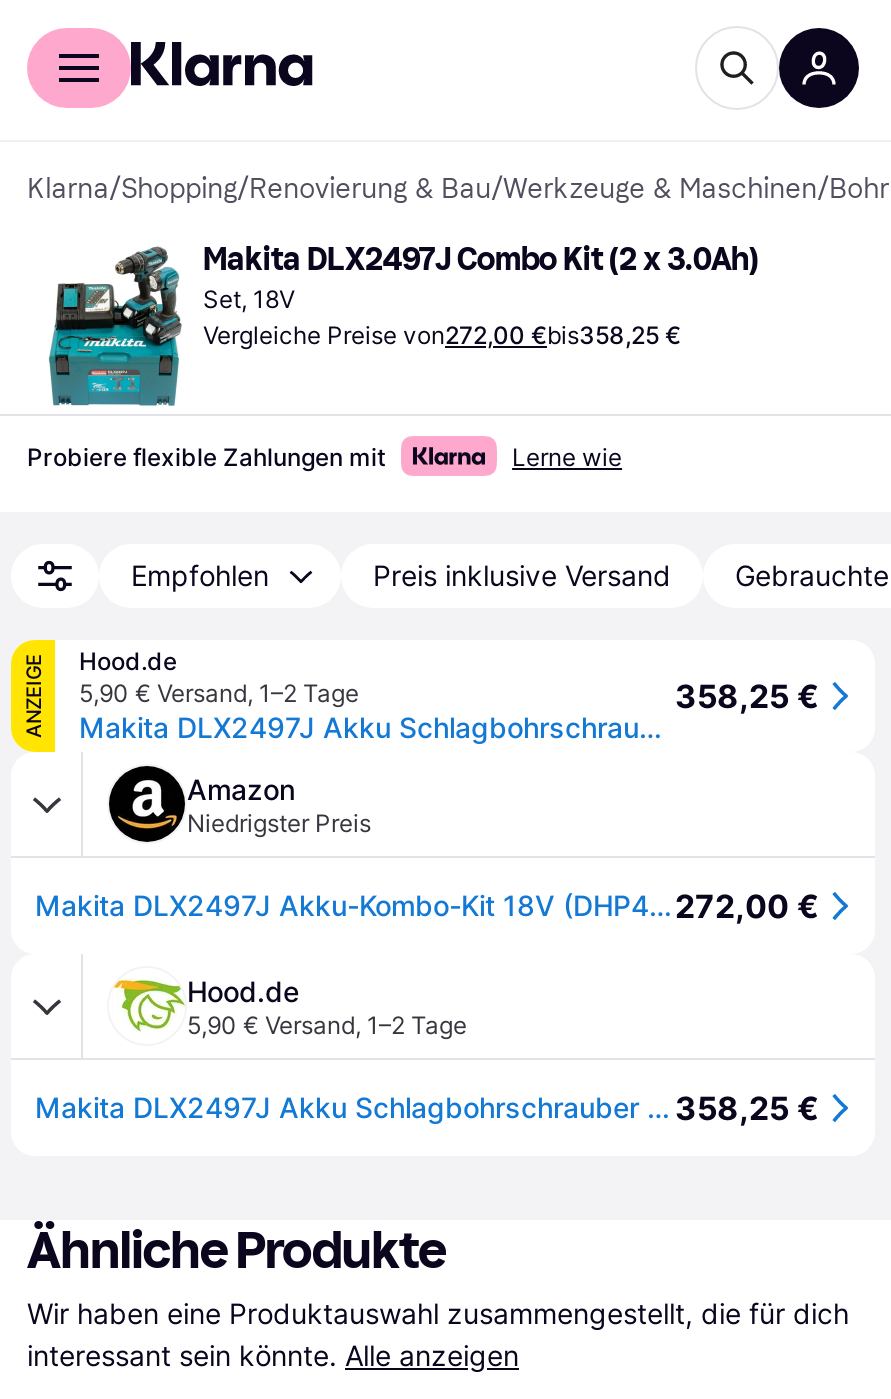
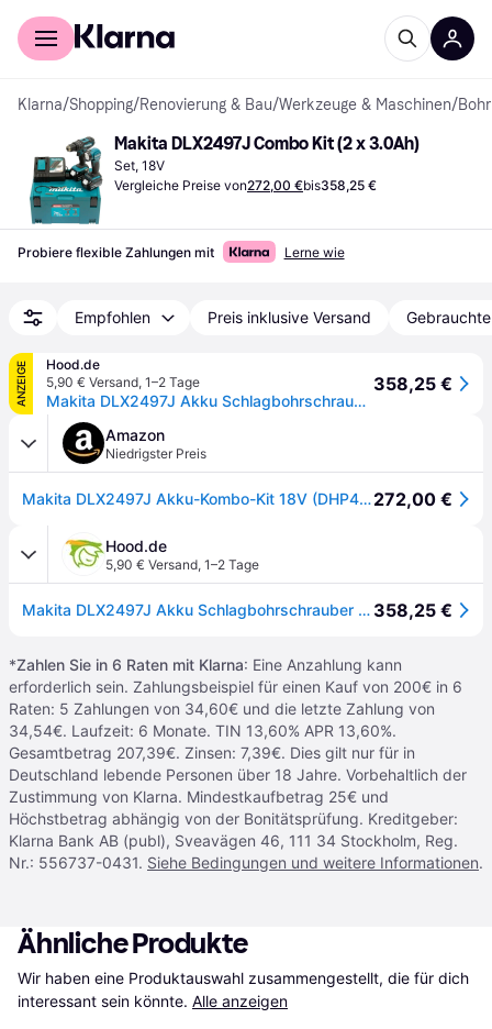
none -> [9,655,483,872] *Zahlen Sie in 6 Raten mit Klarna: Eine Anzahlung kann | erforderlich sein. Zahlungsbeispiel für einen Kauf von 200€ in 6 | Raten: 5 Zahlungen von 34,60€ und die letzte Zahlung von | 34,54€. Laufzeit: 6 Monate. TIN 13,60% APR 13,60%. | Gesamtbetrag 207,39€. Zinsen: 7,39€. Dies gilt nur für in | Deutschland lebende Personen über 18 Jahre. Vorbehaltlich der | Zustimmung von Klarna. Mindestkaufbetrag 25€ und | Höchstbetrag abhängig von der Bonitätsprüfung. Kreditgeber: | Klarna Bank AB (publ), Sveavägen 46, 111 34 Stockholm, Reg. | Nr.: 556737-0431. Siehe Bedingungen und weitere Informationen.

